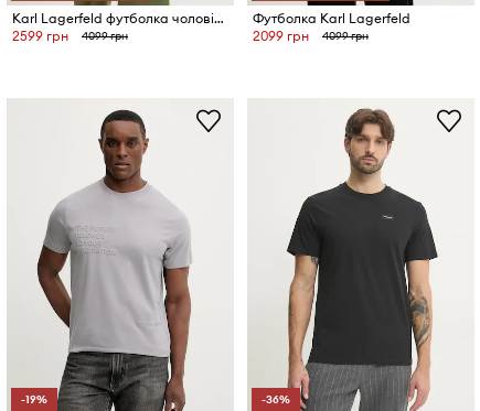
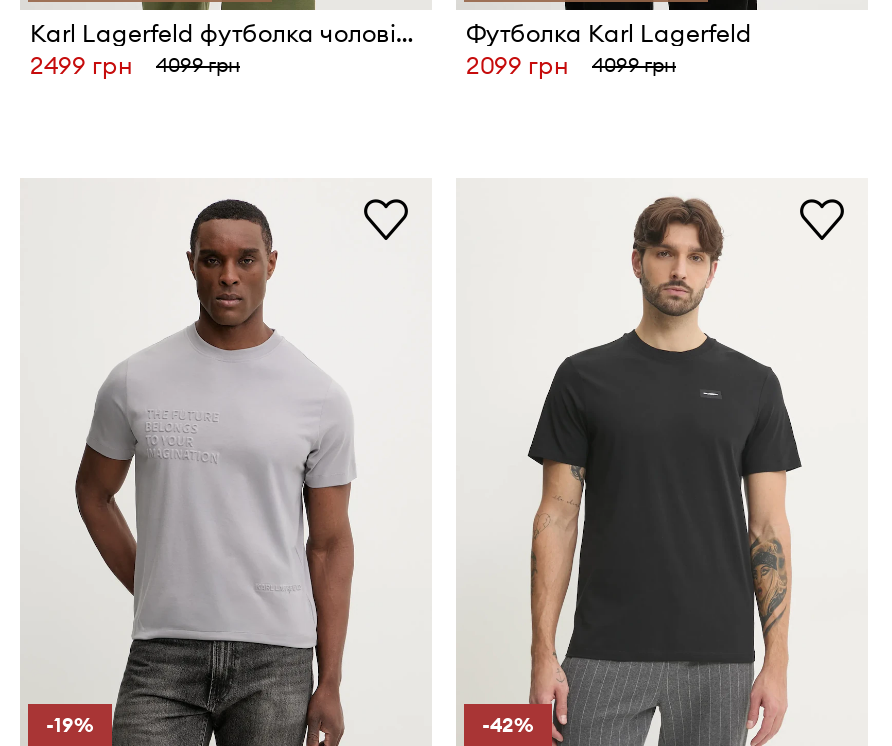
[12,28,68,45] 2599 грн -> [30,51,132,81] 2499 грн
[262,392,290,406] -36% -> [482,712,534,738] -42%

